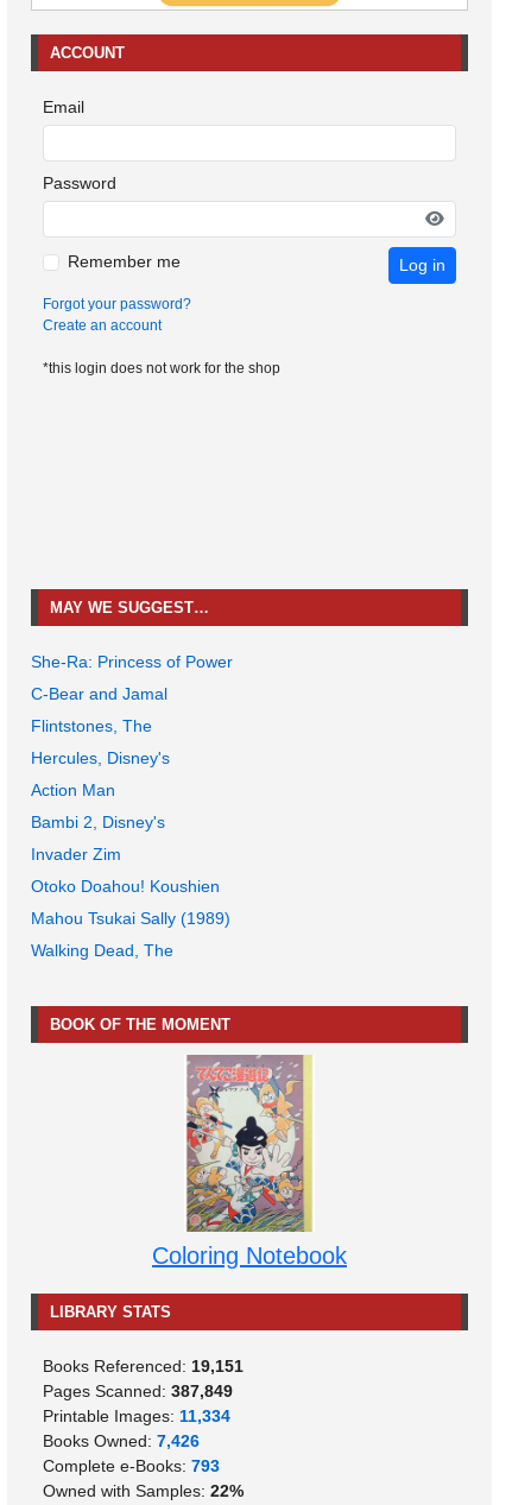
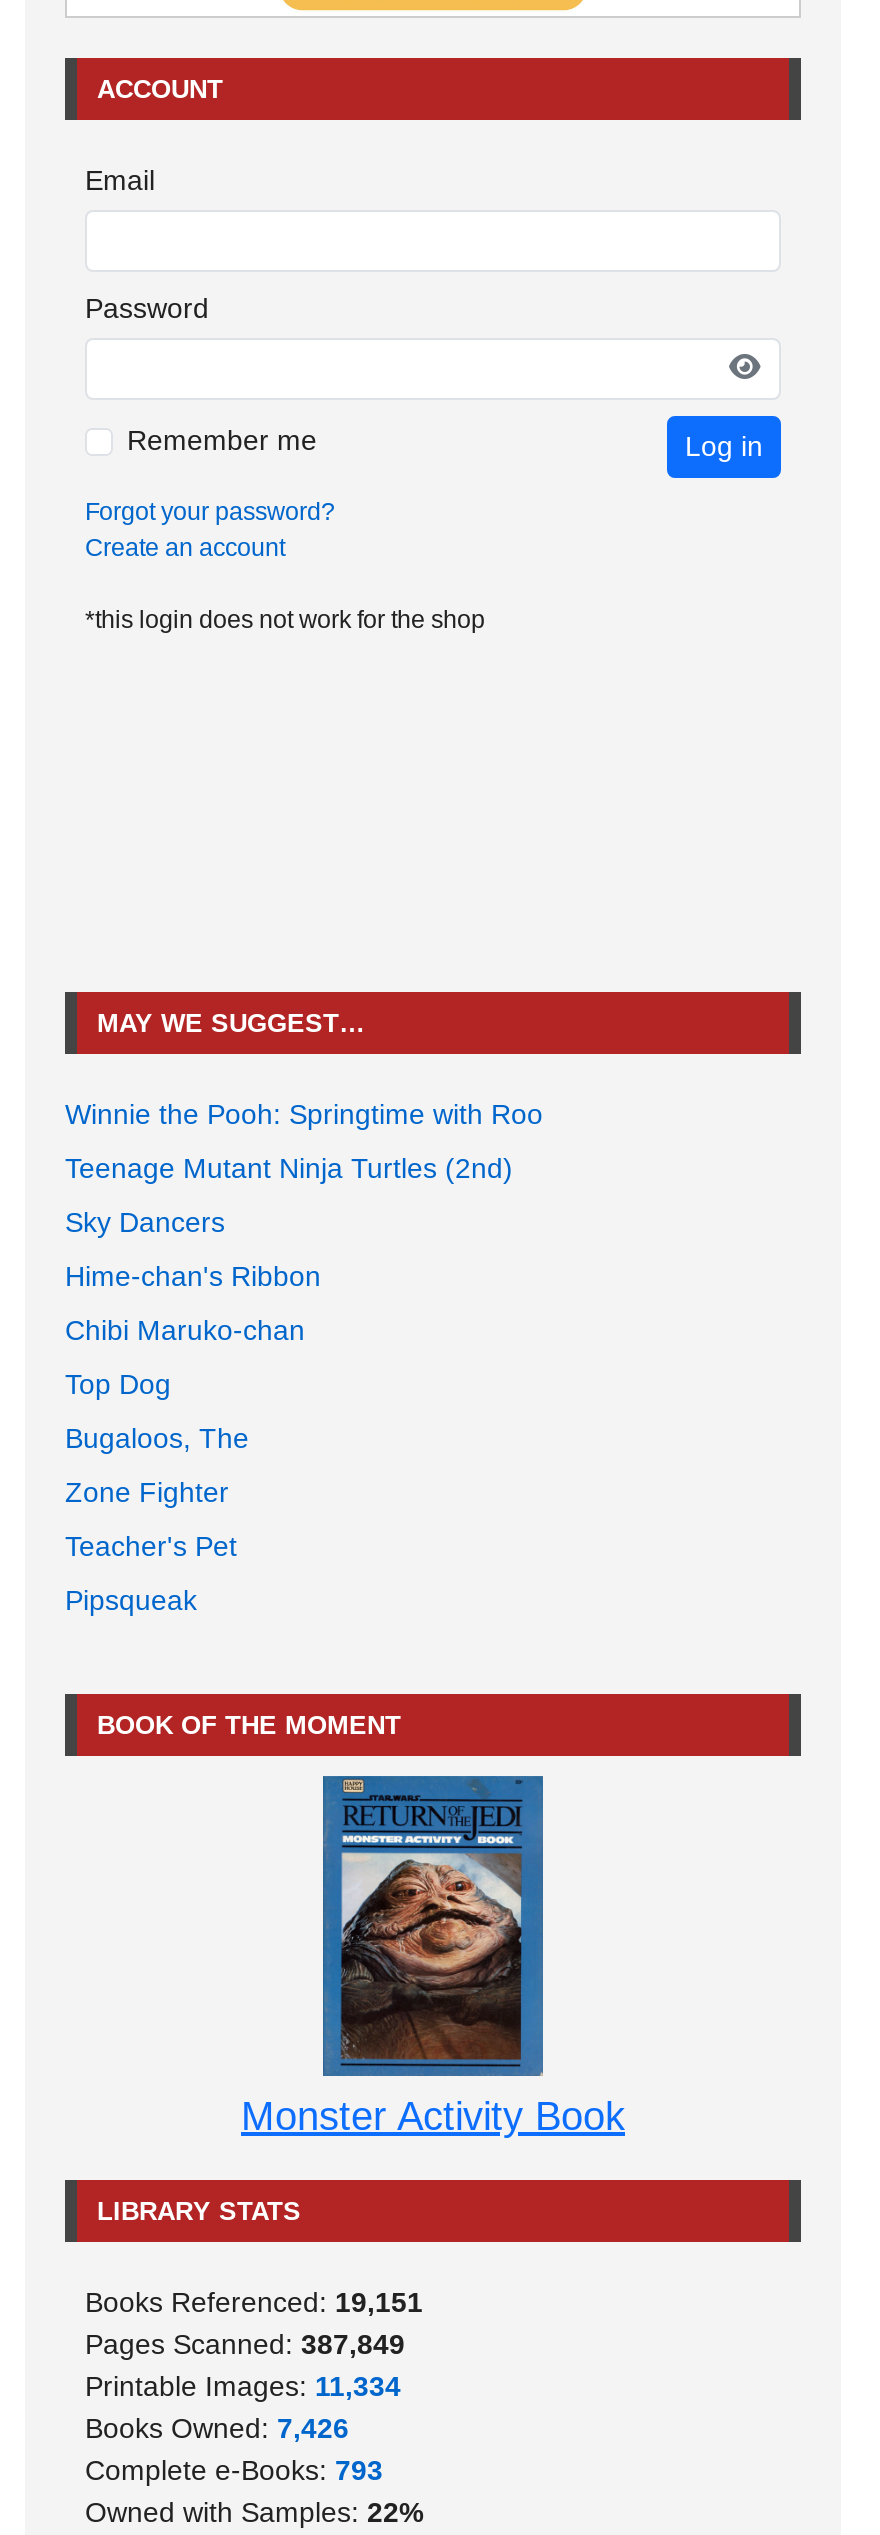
[31,652,233,671] She-Ra: Princess of Power -> [65,1098,543,1130] Winnie the Pooh: Springtime with Roo
[31,684,167,703] C-Bear and Jamal -> [65,1152,513,1184] Teenage Mutant Ninja Turtles (2nd)
[31,716,152,735] Flintstones, The -> [65,1206,225,1238] Sky Dancers
[31,748,170,767] Hercules, Disney's -> [65,1260,321,1292] Hime-chan's Ribbon
[31,780,115,799] Action Man -> [65,1314,305,1346] Chibi Maruko-chan
[31,812,165,831] Bambi 2, Disney's -> [65,1368,171,1400] Top Dog
[31,844,121,863] Invader Zim -> [65,1422,249,1454] Bugaloos, The
[31,876,220,895] Otoko Doahou! Koushien -> [65,1476,229,1508] Zone Fighter
[31,908,230,927] Mahou Tsukai Sally (1989) -> [65,1530,237,1562] Teacher's Pet
[31,941,173,960] Walking Dead, The -> [65,1584,197,1616] Pipsqueak
[152,1055,347,1269] [image] | Coloring Notebook -> [241,1774,625,2138] [image] | Monster Activity Book

